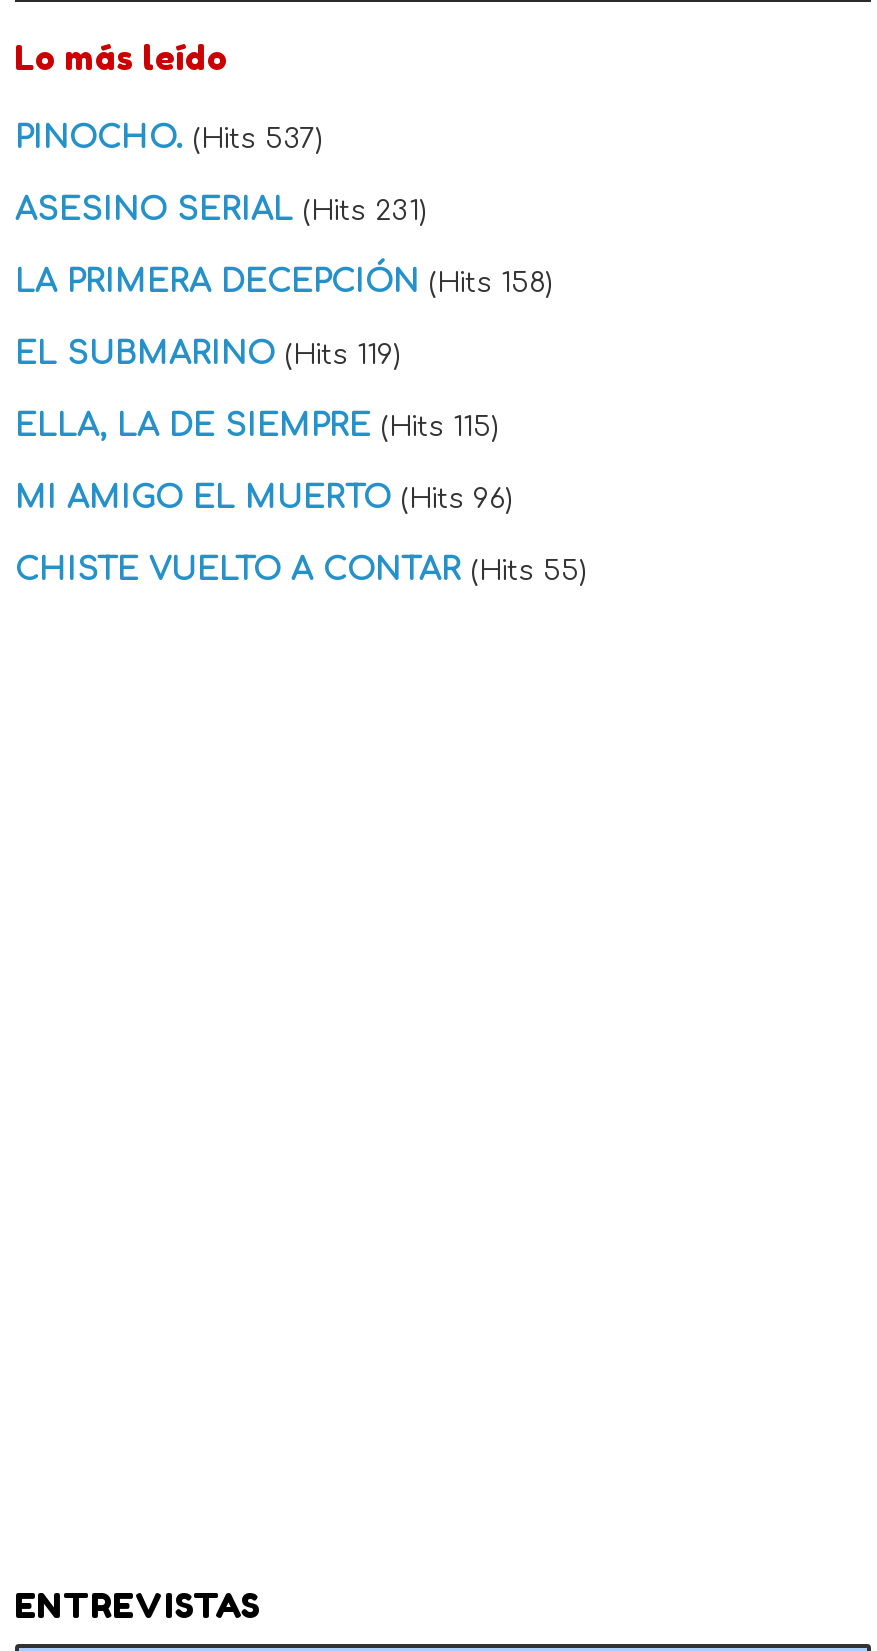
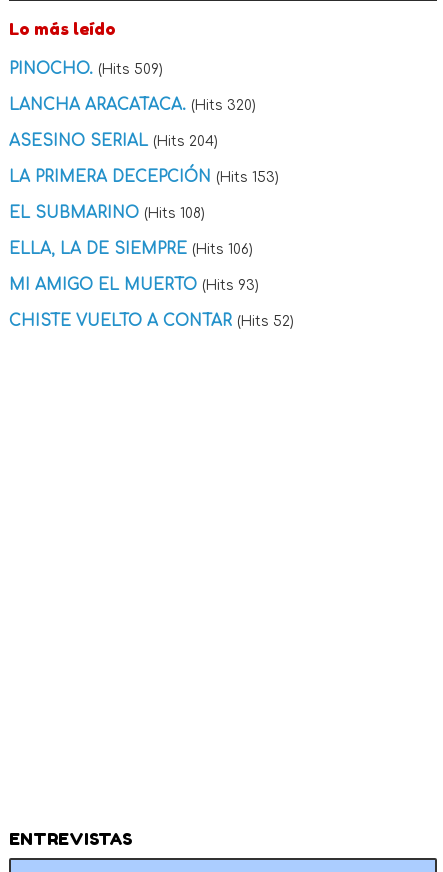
[15,121,587,589] PINOCHO. (Hits 537) | ASESINO SERIAL (Hits 231) | LA PRIMERA DECEPCIÓN (Hits 158) | EL SUBMARINO (Hits 119) | ELLA, LA DE SIEMPRE (Hits 115) | MI AMIGO EL MUERTO (Hits 96) | CHISTE VUELTO A CONTAR (Hits 55) -> [9,60,294,330] PINOCHO. (Hits 509) | LANCHA ARACATACA. (Hits 320) | ASESINO SERIAL (Hits 204) | LA PRIMERA DECEPCIÓN (Hits 153) | EL SUBMARINO (Hits 108) | ELLA, LA DE SIEMPRE (Hits 106) | MI AMIGO EL MUERTO (Hits 93) | CHISTE VUELTO A CONTAR (Hits 52)

